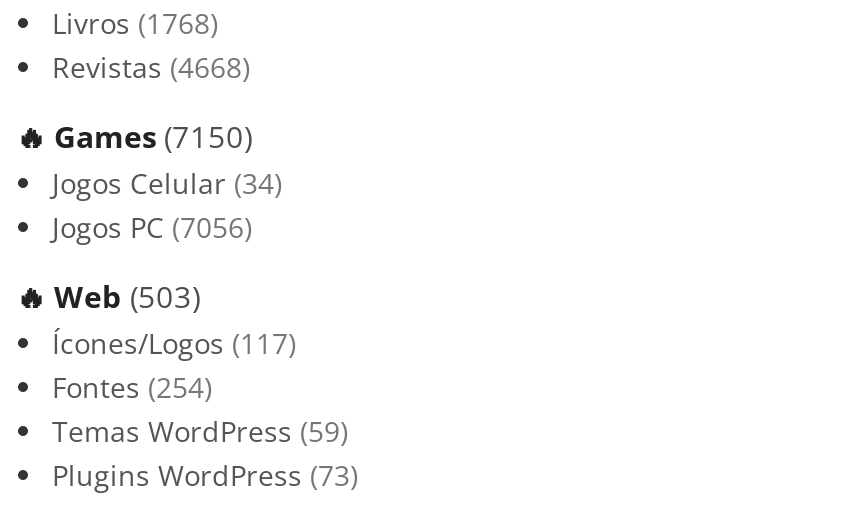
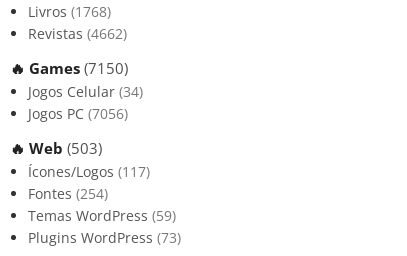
[52,49,250,87] Revistas (4668) -> [28,24,127,43] Revistas (4662)

